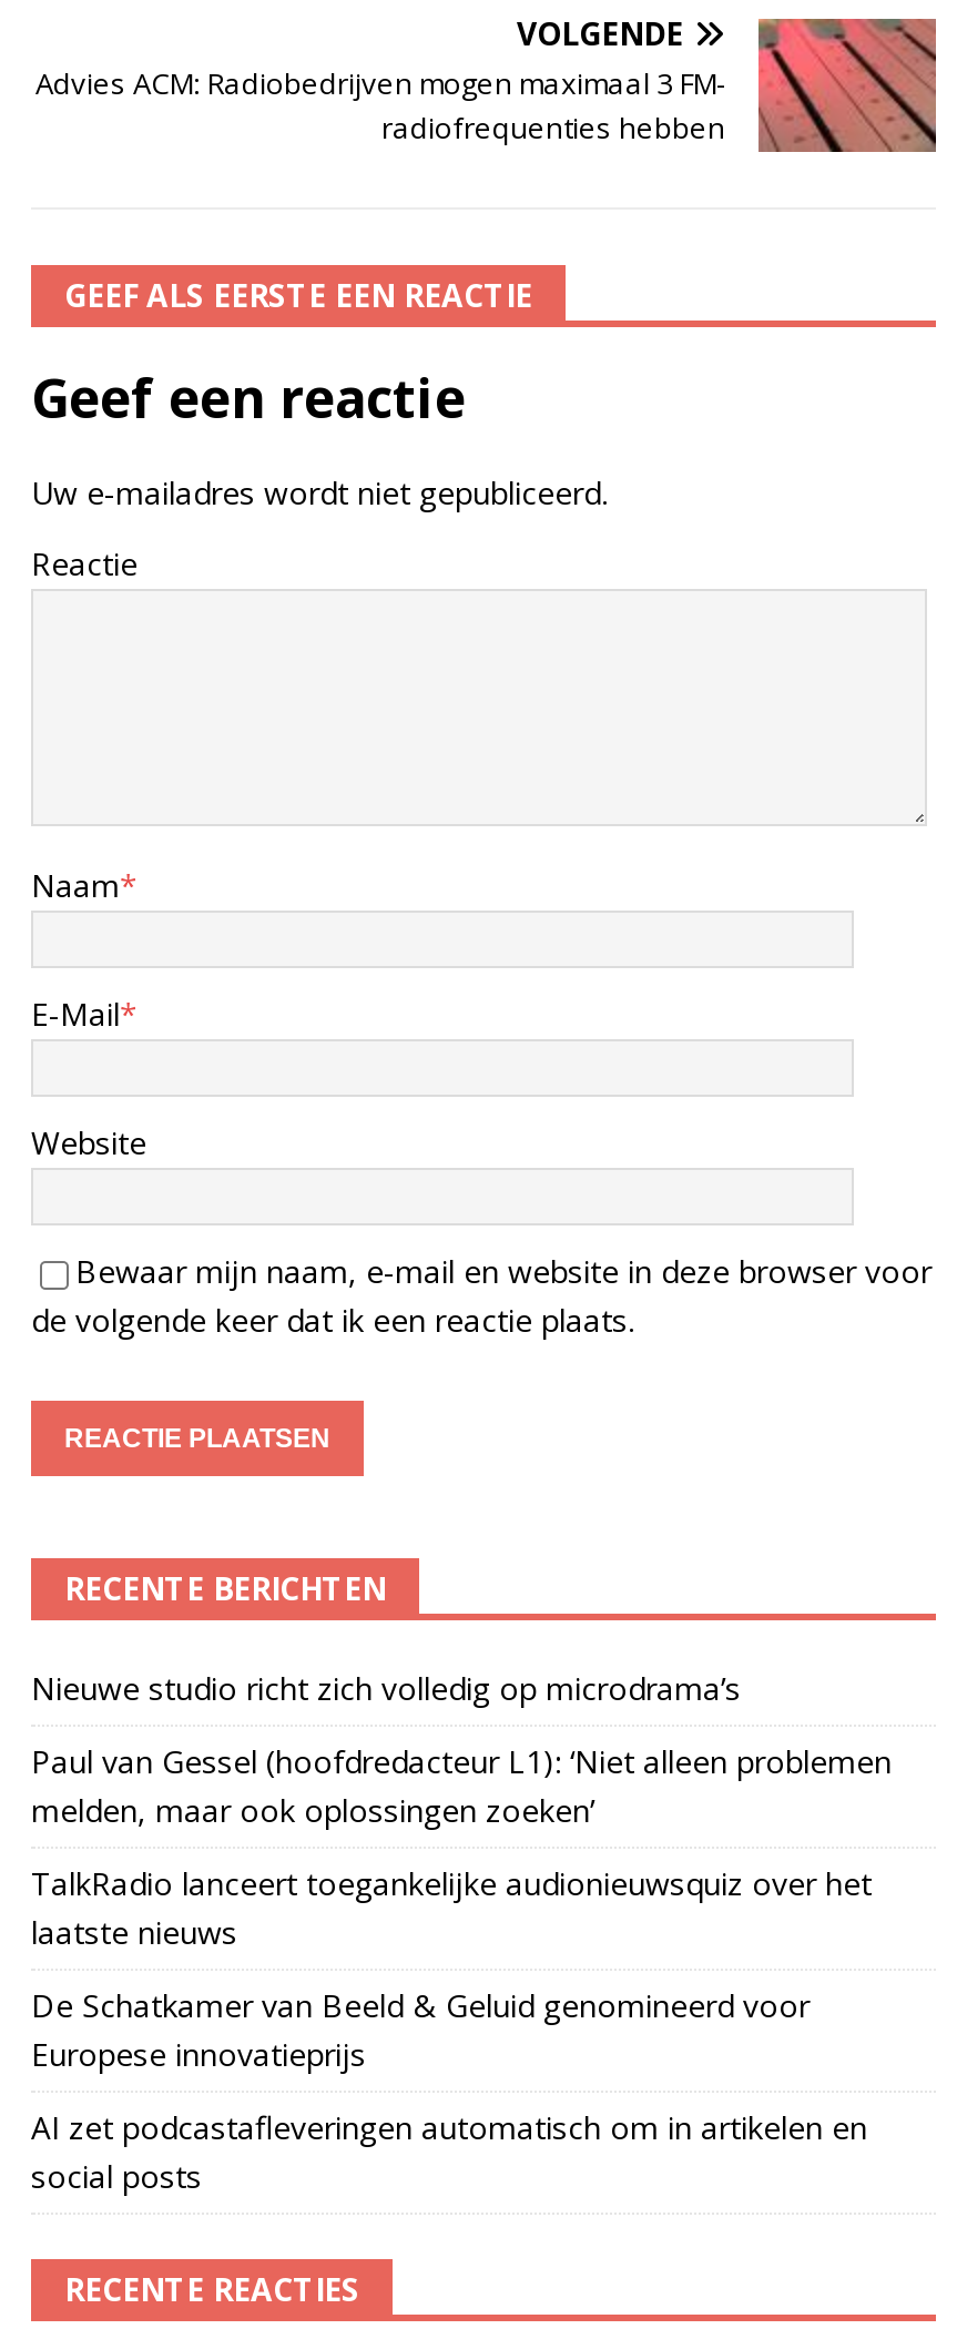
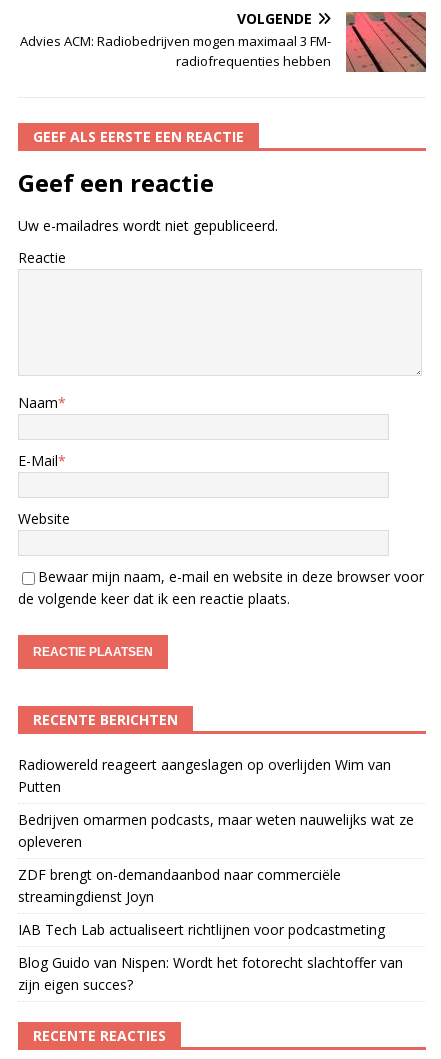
[31,1667,741,1709] Nieuwe studio richt zich volledig op microdrama’s -> [18,755,391,796] Radiowereld reageert aangeslagen op overlijden Wim van | Putten
[31,1740,892,1831] Paul van Gessel (hoofdredacteur L1): ‘Niet alleen problemen | melden, maar ook oplossingen zoeken’ -> [18,810,414,851] Bedrijven omarmen podcasts, maar weten nauwelijks wat ze | opleveren
[31,1862,872,1953] TalkRadio lanceert toegankelijke audionieuwsquiz over het | laatste nieuws -> [18,865,341,906] ZDF brengt on-demandaanbod naar commerciële | streamingdienst Joyn
[31,1984,810,2075] De Schatkamer van Beeld & Geluid genomineerd voor | Europese innovatieprijs -> [18,920,385,939] IAB Tech Lab actualiseert richtlijnen voor podcastmeting
[31,2106,867,2197] AI zet podcastafleveringen automatisch om in artikelen en | social posts -> [18,953,403,994] Blog Guido van Nispen: Wordt het fotorecht slachtoffer van | zijn eigen succes?

